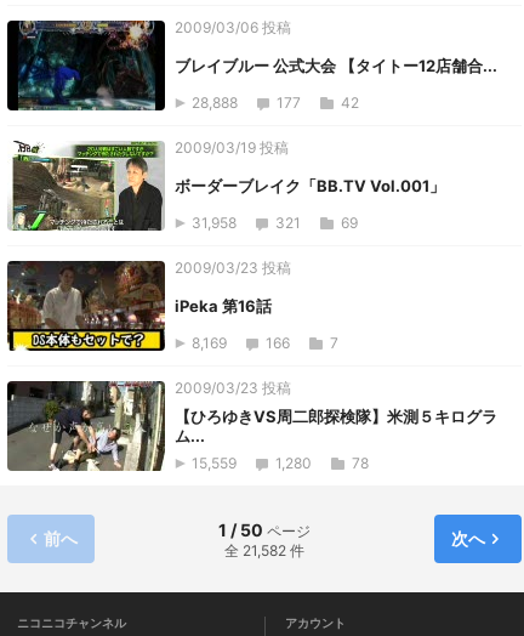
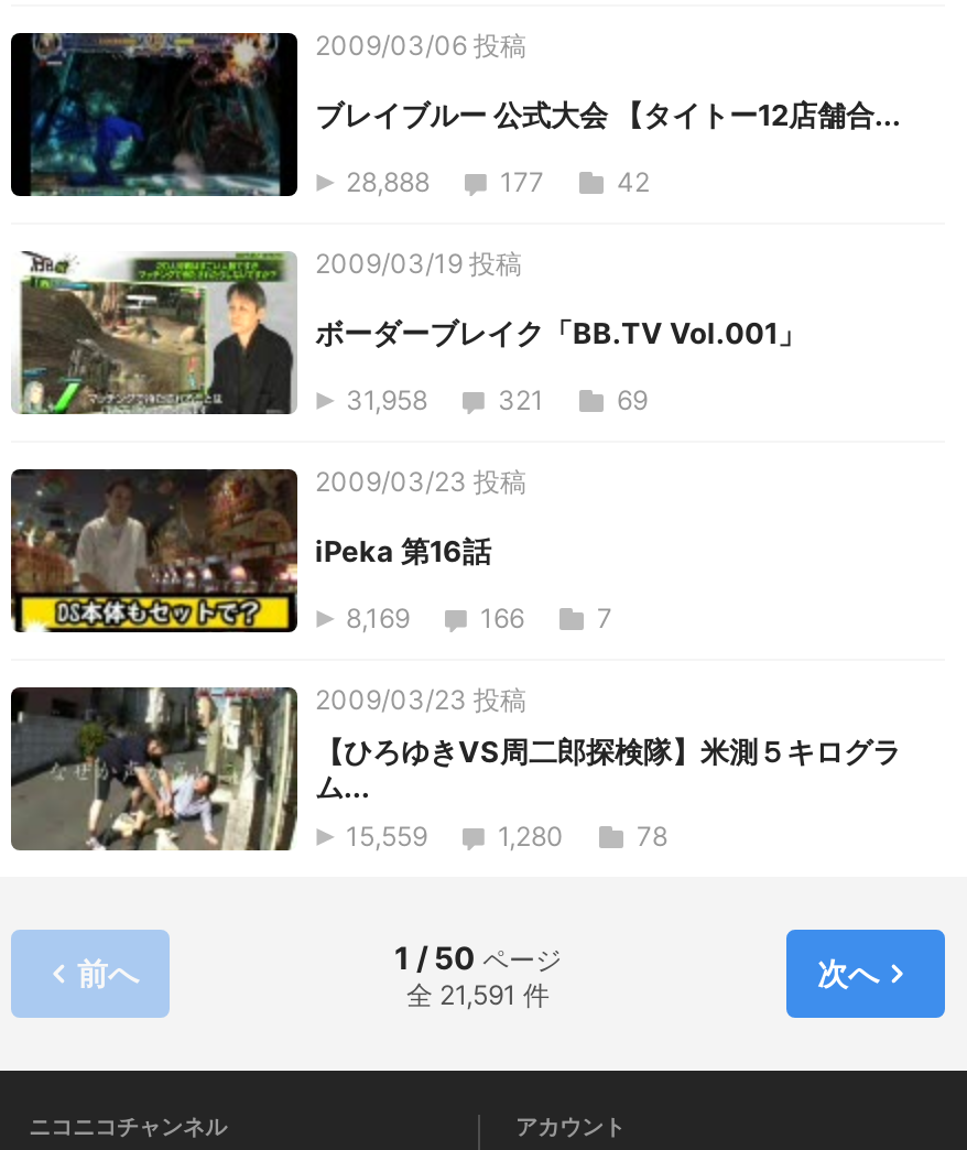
[224,541,304,559] 全 21,582 件 -> [406,977,550,1010] 全 21,591 件

